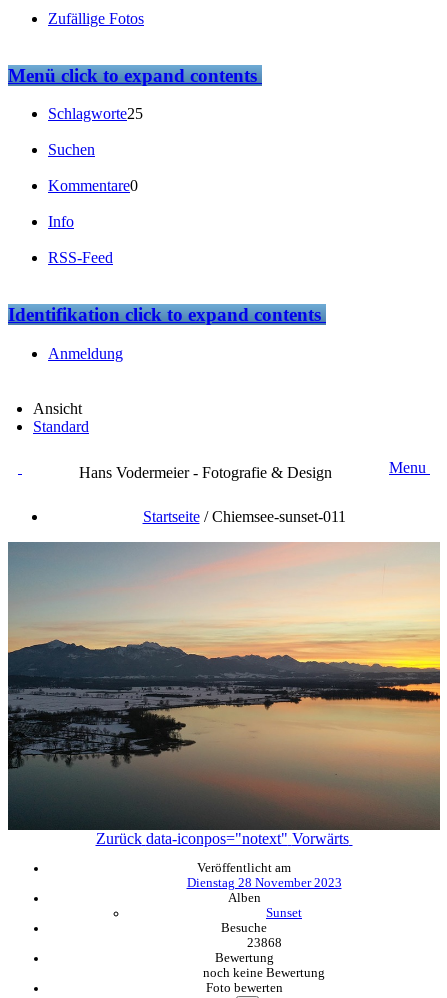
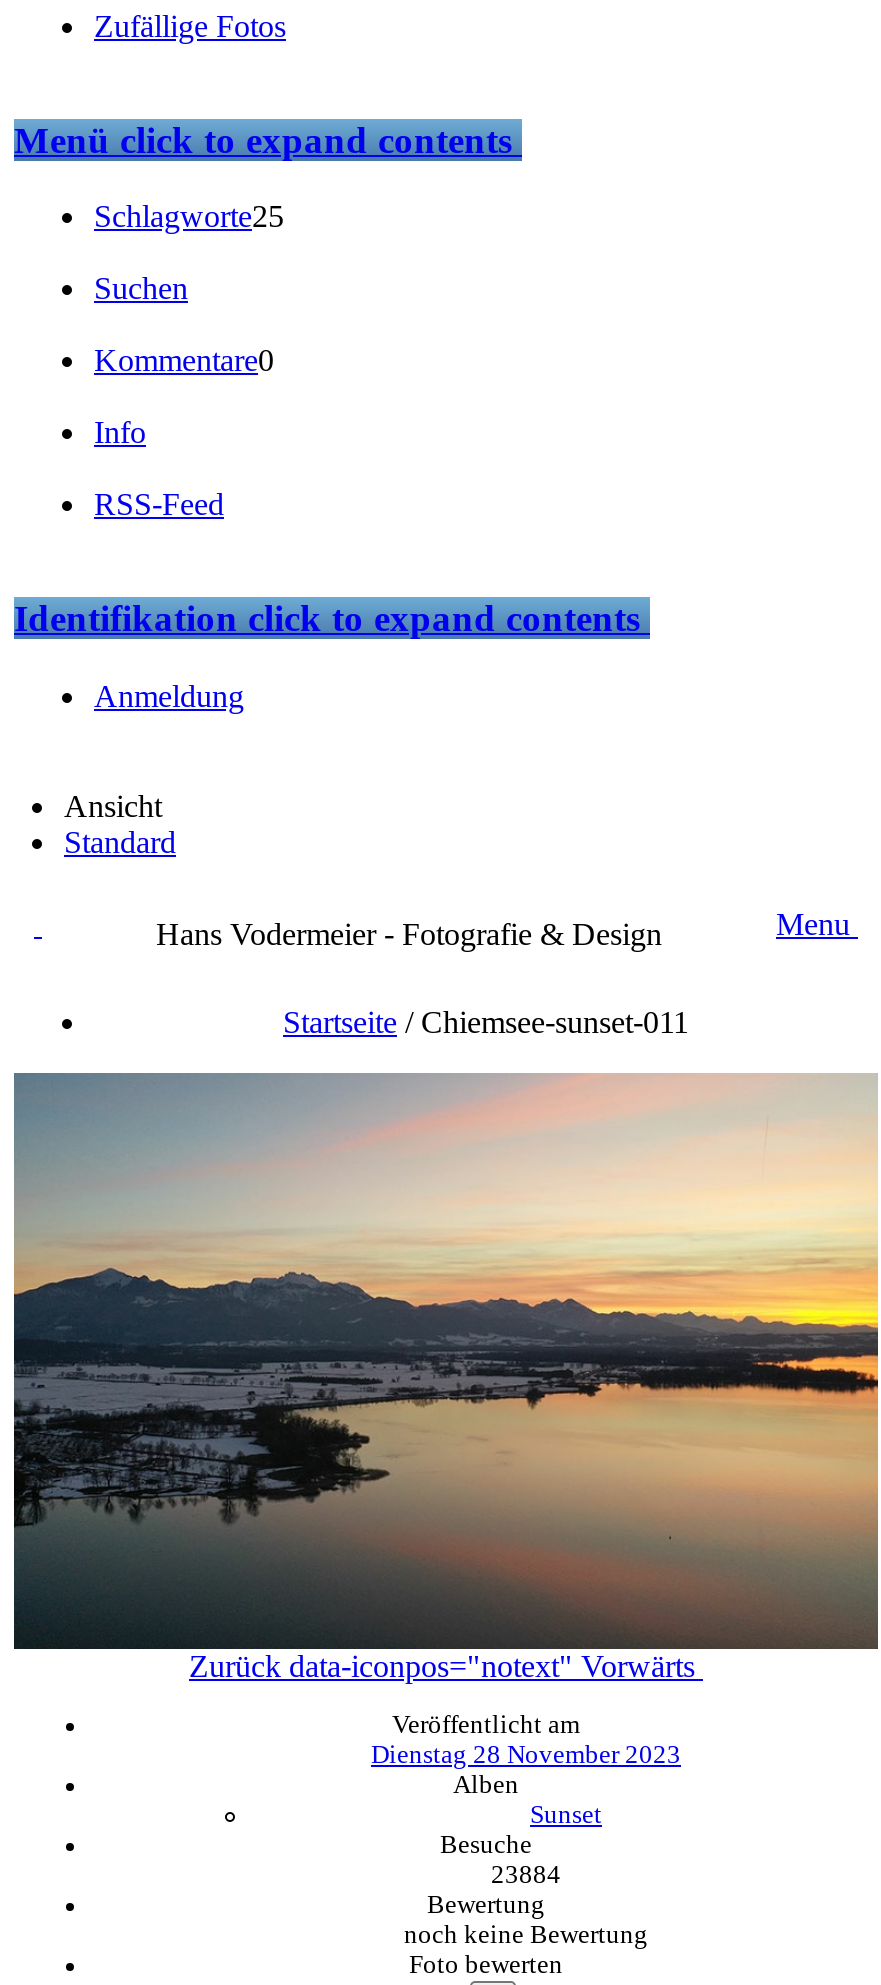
[246,935,281,949] 23868 -> [491,1860,561,1888] 23884

